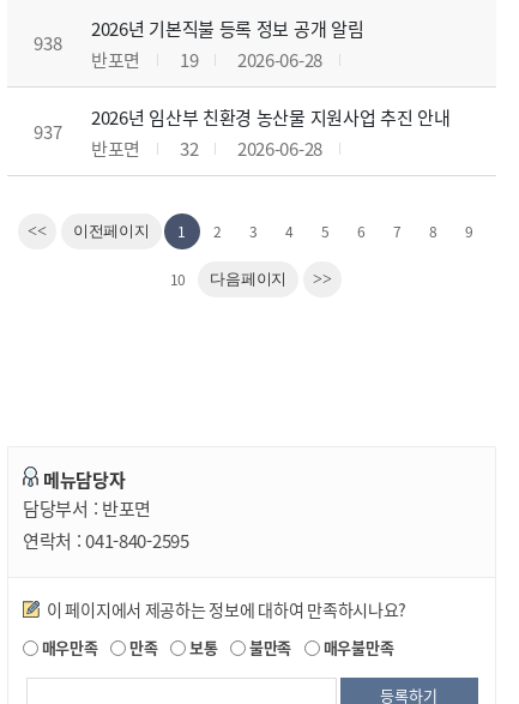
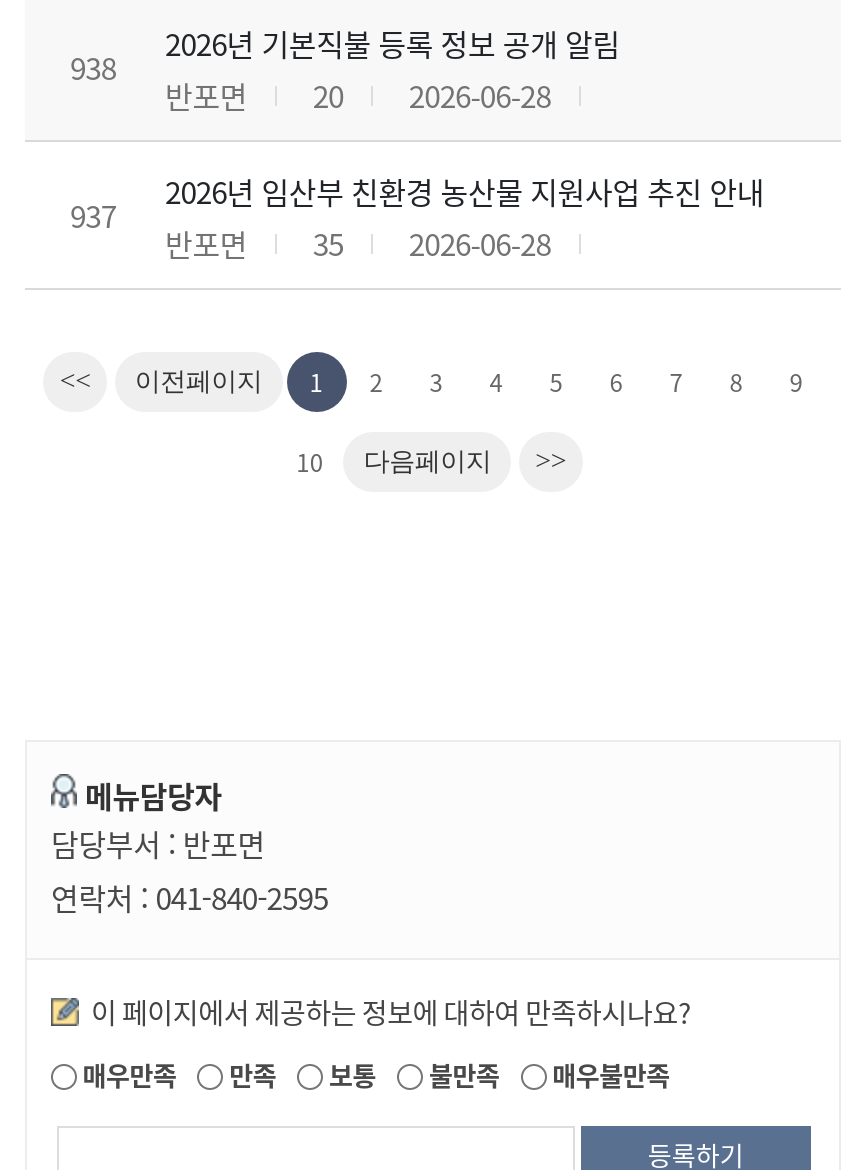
[91,47,322,72] 반포면 19 2026-06-28 -> [165,74,551,116] 반포면 20 2026-06-28
[91,135,322,160] 반포면 32 2026-06-28 -> [165,221,551,263] 반포면 35 2026-06-28

